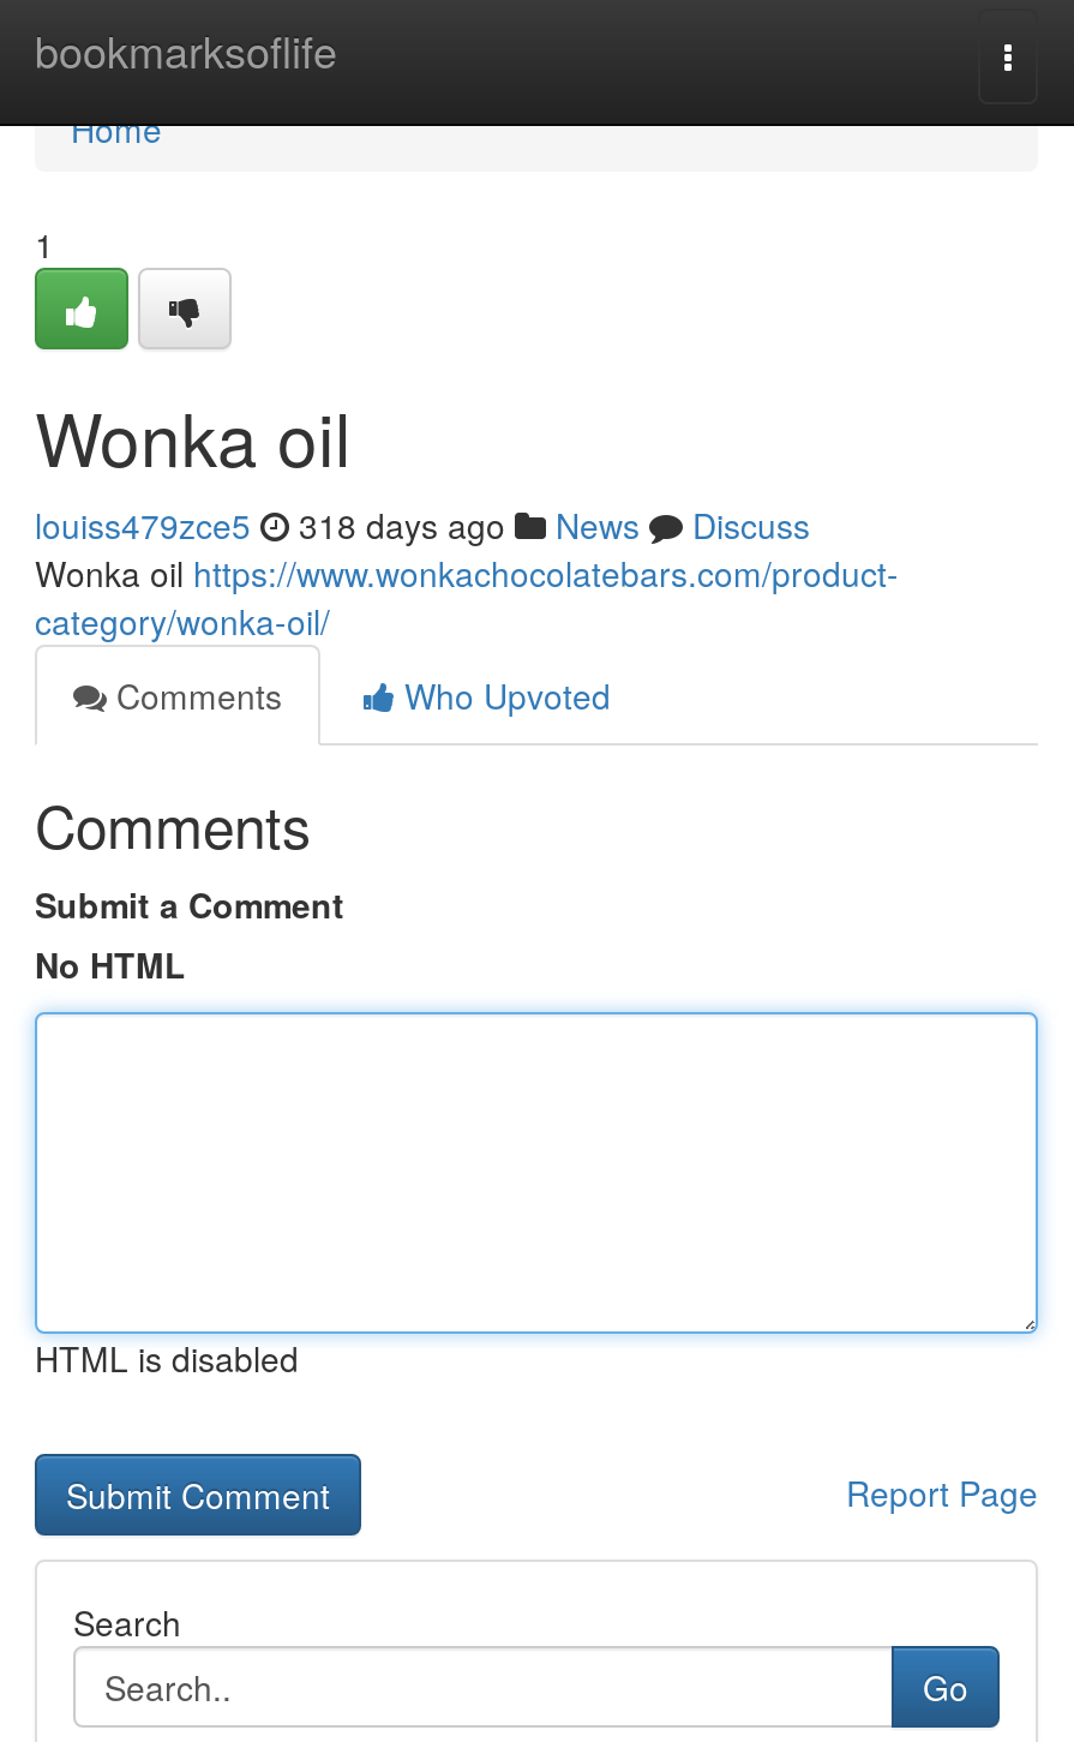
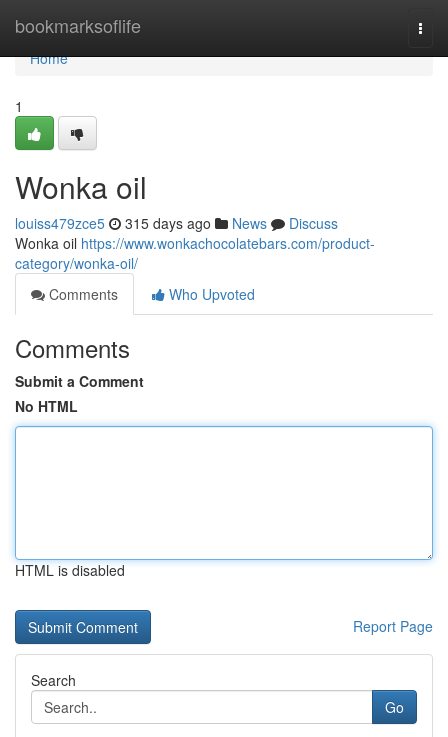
[35,501,810,549] louiss479zce5 318 days ago News Discuss -> [15,213,338,233] louiss479zce5 315 days ago News Discuss

